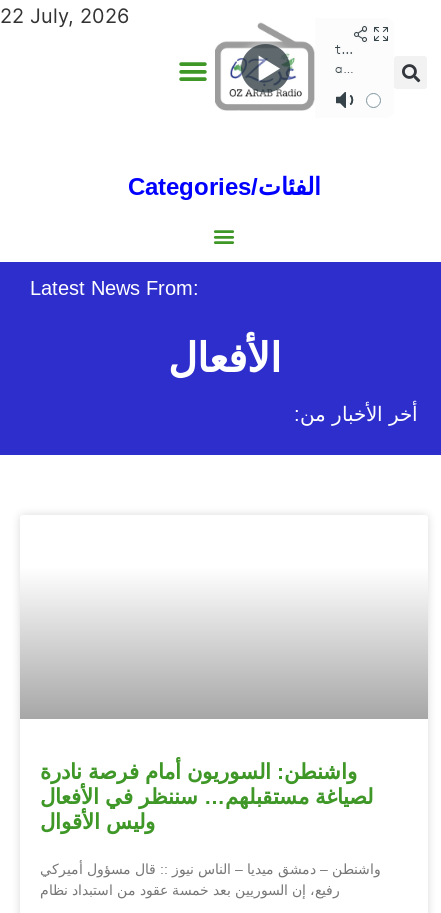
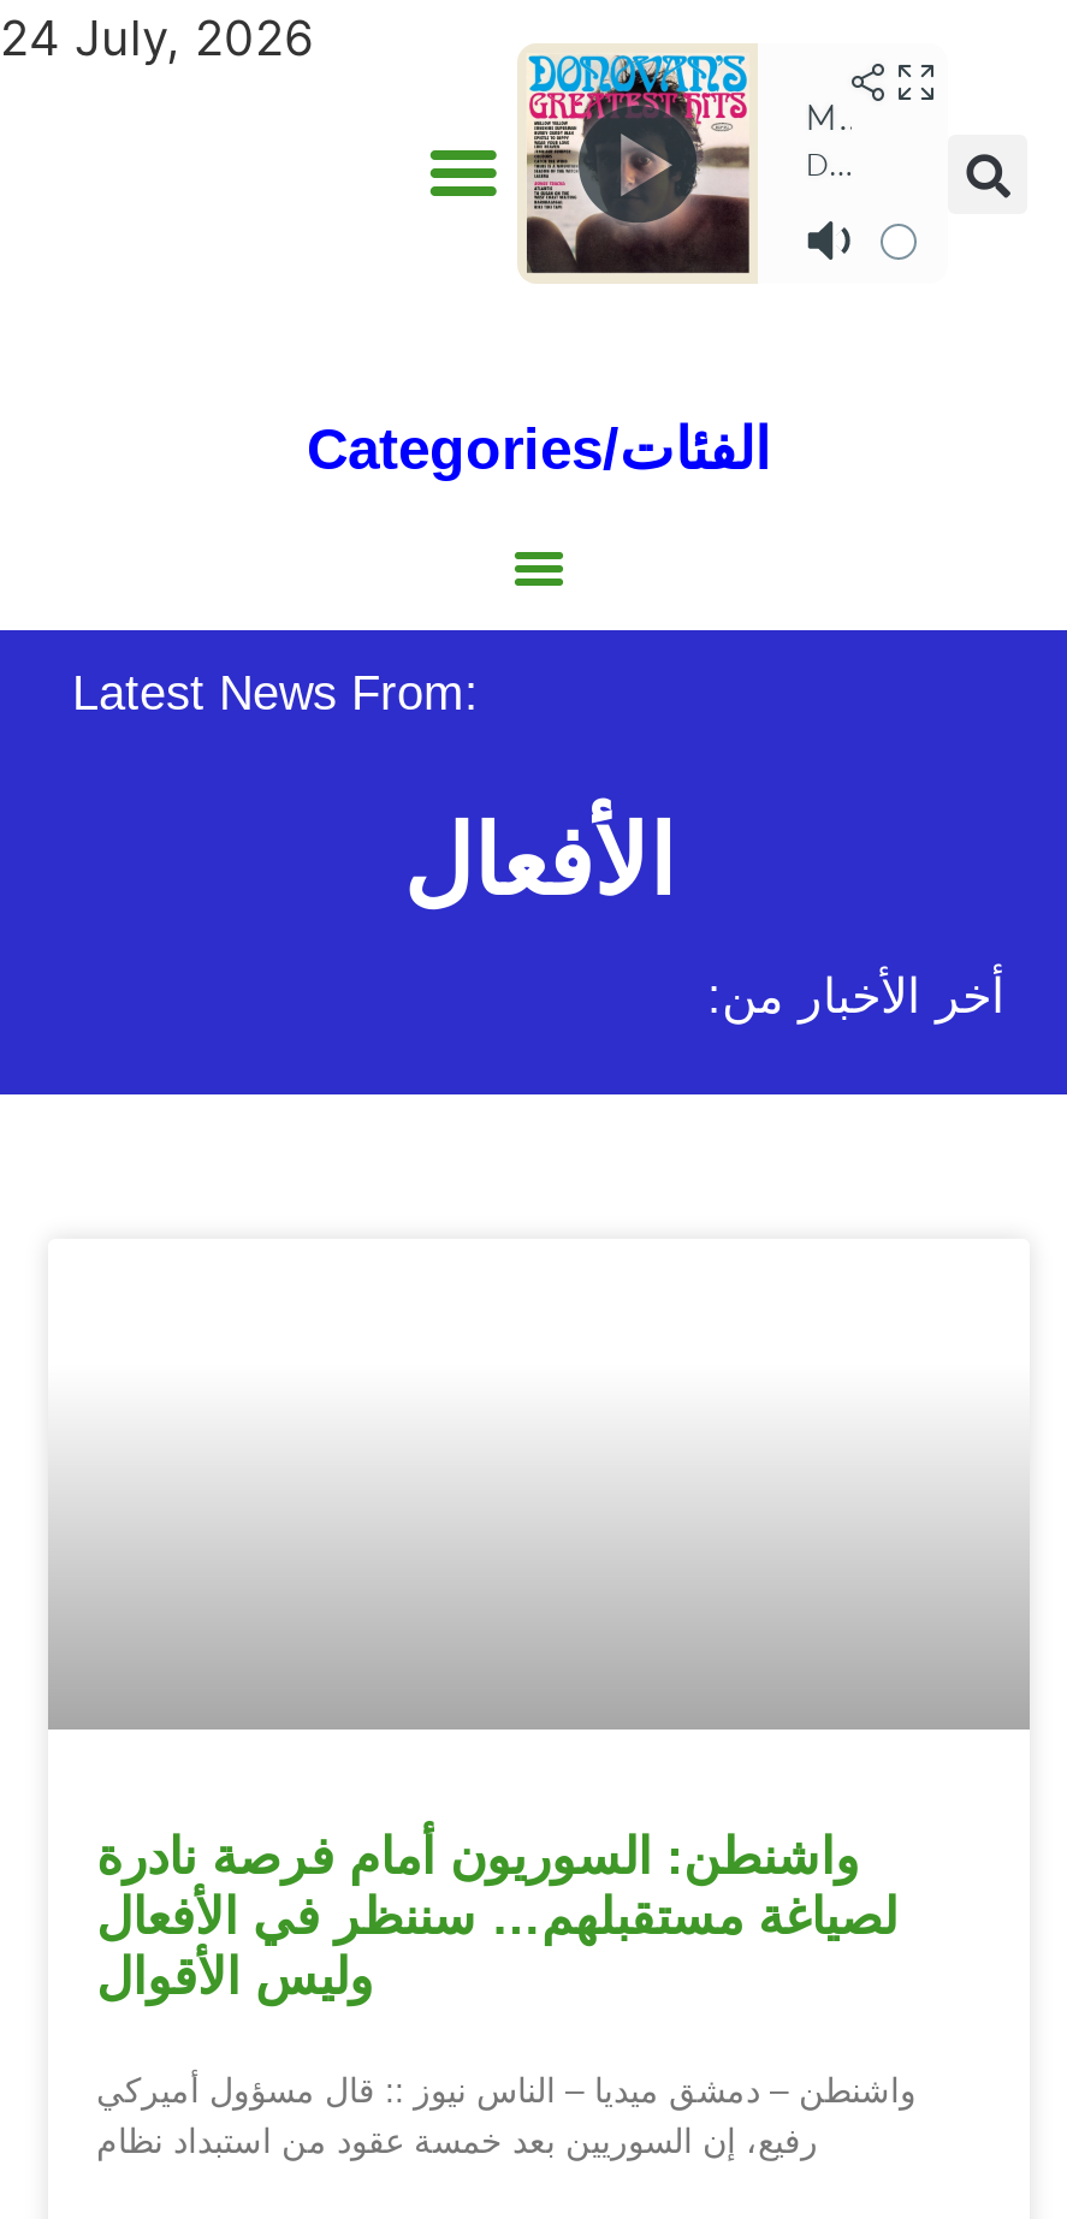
[0,4,129,28] 22 July, 2026 -> [0,10,313,67] 24 July, 2026
[215,19,315,117] [image] -> [517,43,758,284] [image]

